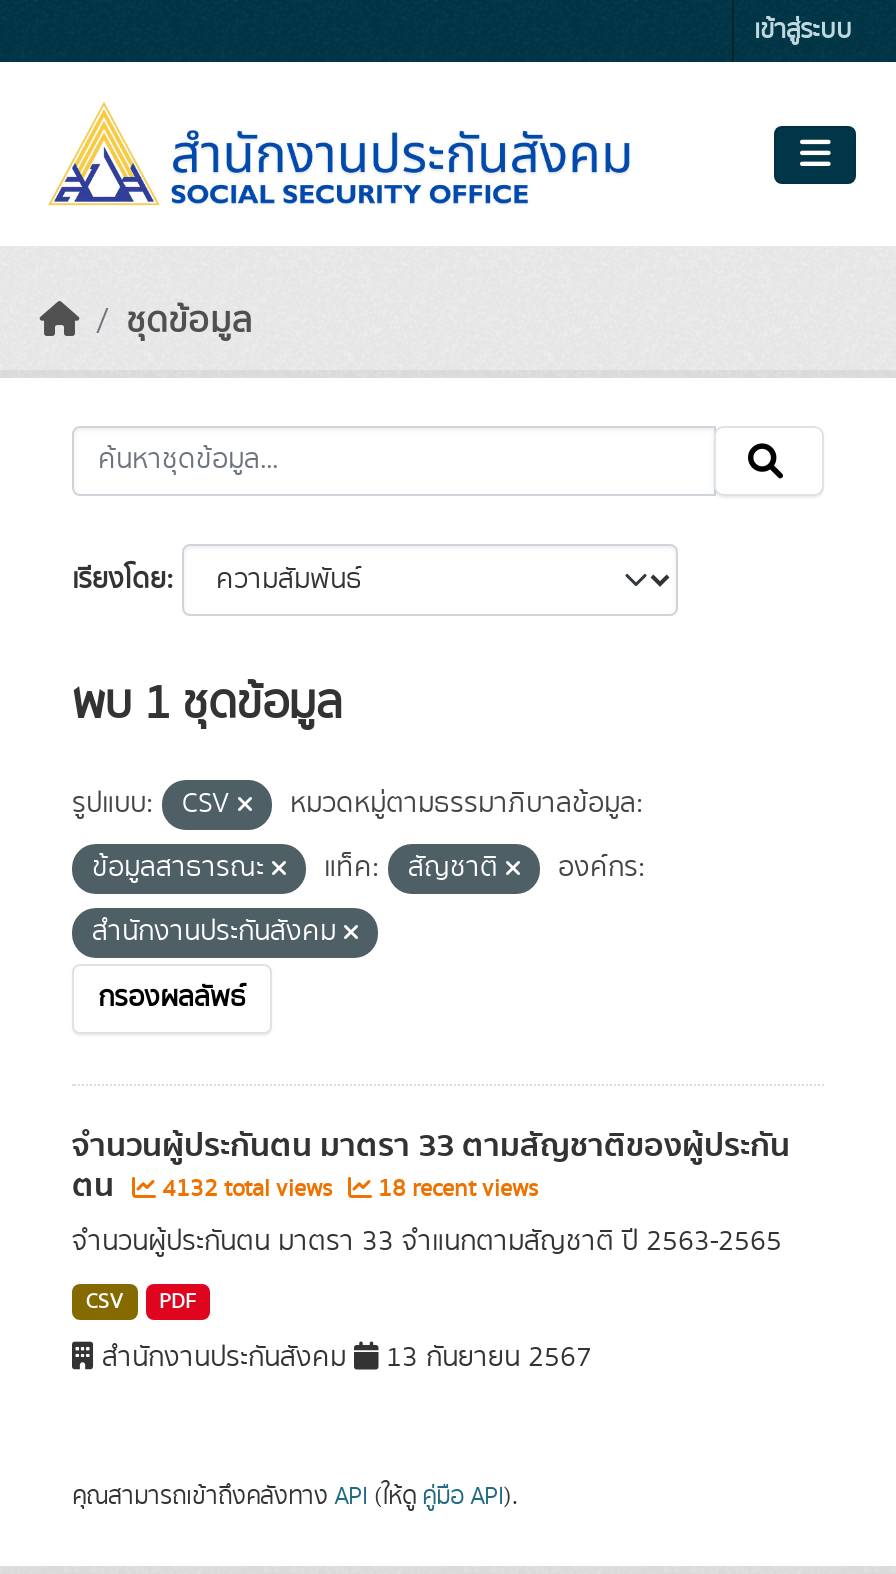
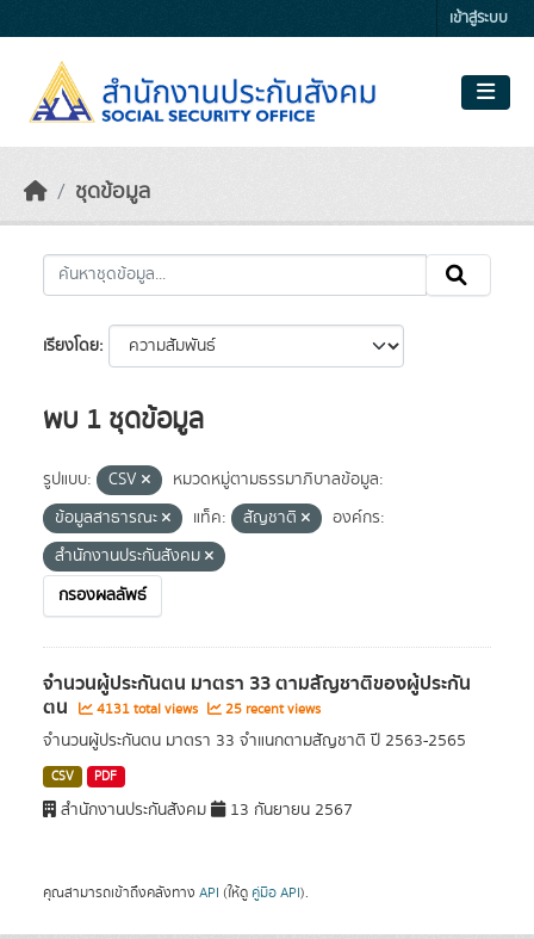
[156,1172,338,1206] 4132 total views -> [93,699,201,719] 4131 total views
[372,1172,538,1206] 18 recent views -> [222,699,321,719] 25 recent views

